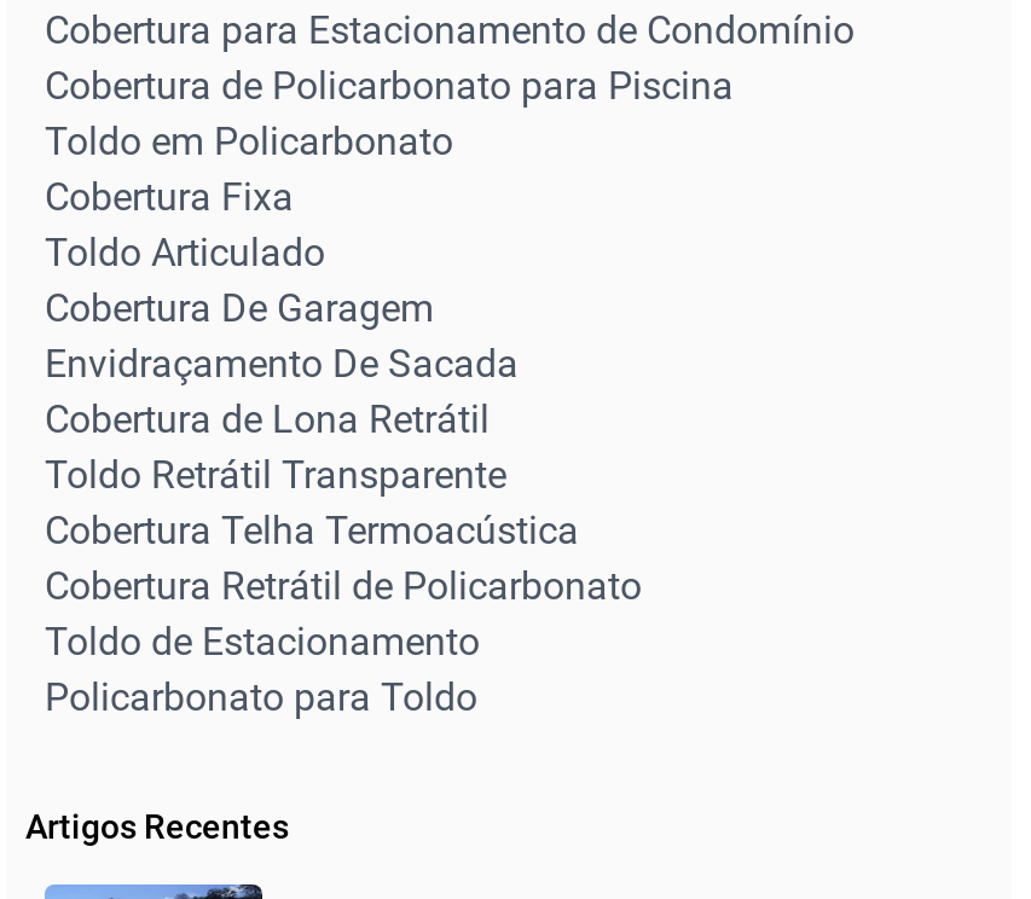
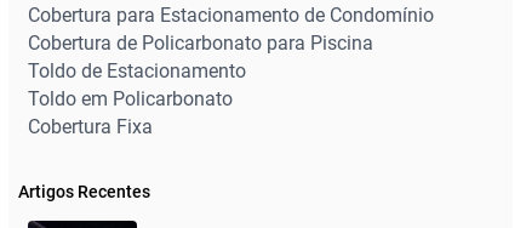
moved [45,119,453,220] -> [28,88,233,138]: Toldo em Policarbonato | Cobertura Fixa
[45,230,642,721] Toldo Articulado | Cobertura De Garagem | Envidraçamento De Sacada | Cobertura de Lona Retrátil | Toldo Retrátil Transparente | Cobertura Telha Termoacústica | Cobertura Retrátil de Policarbonato | Policarbonato para Toldo -> none
moved [45,619,480,665] -> [28,60,246,83]: Toldo de Estacionamento

